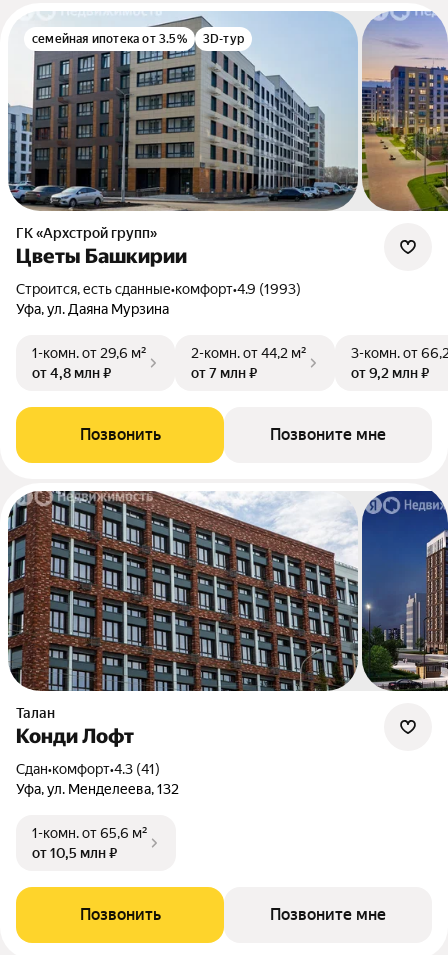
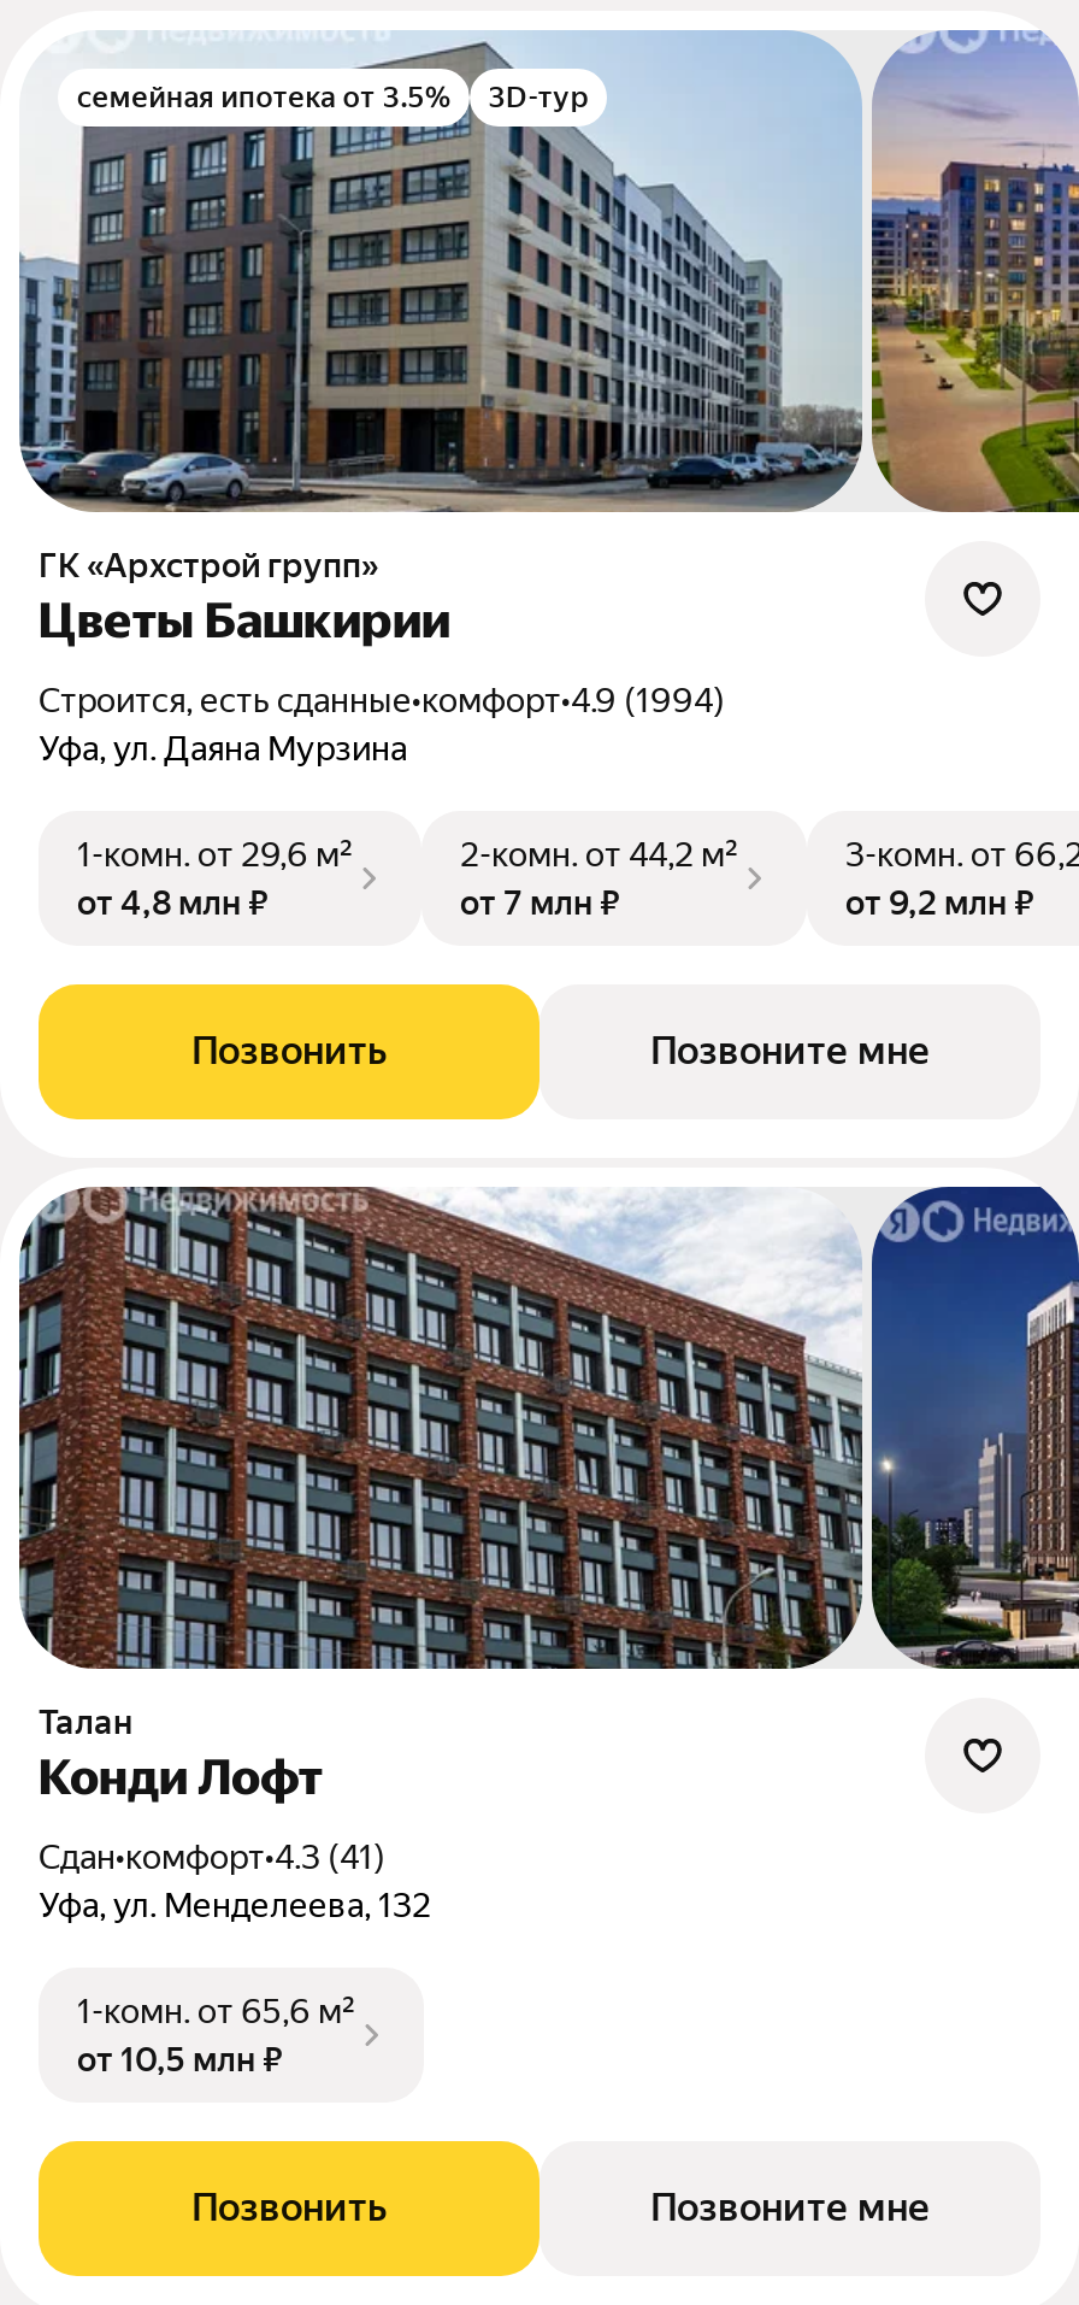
[25,281,301,297] Строится, есть сданные•комфорт•4.9 (1993) -> [60,680,725,719] Строится, есть сданные•комфорт•4.9 (1994)

